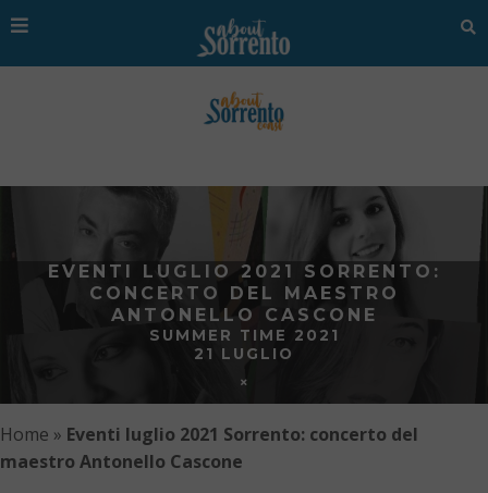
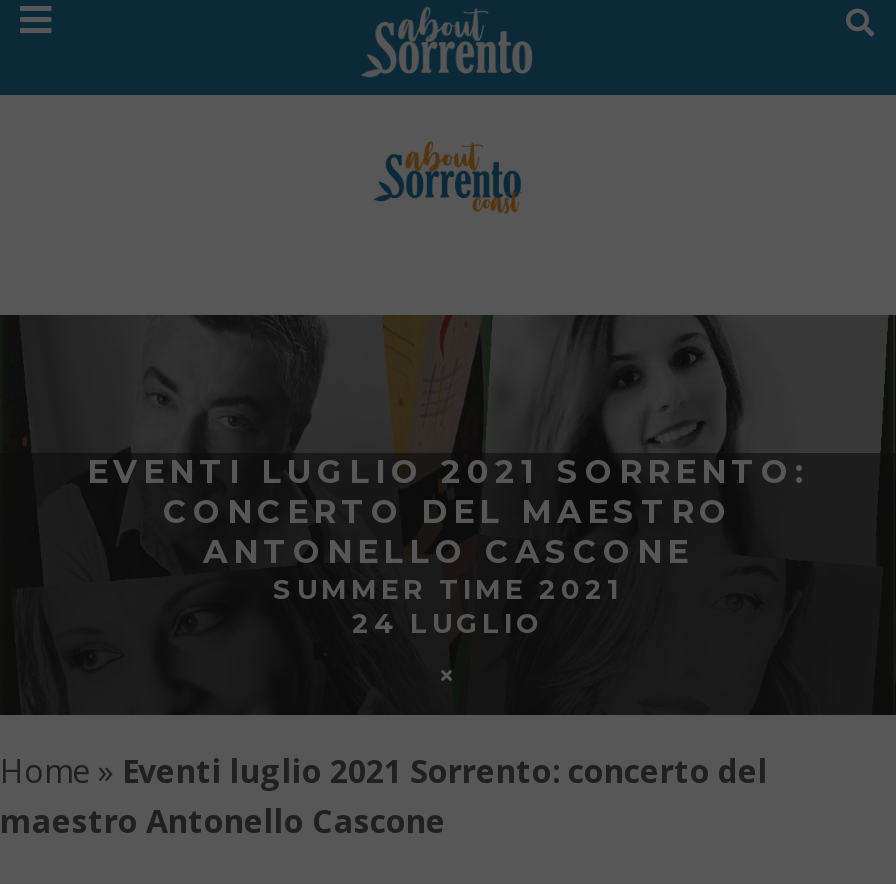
[194,345,294,362] 21 LUGLIO -> [352,607,544,639] 24 LUGLIO

